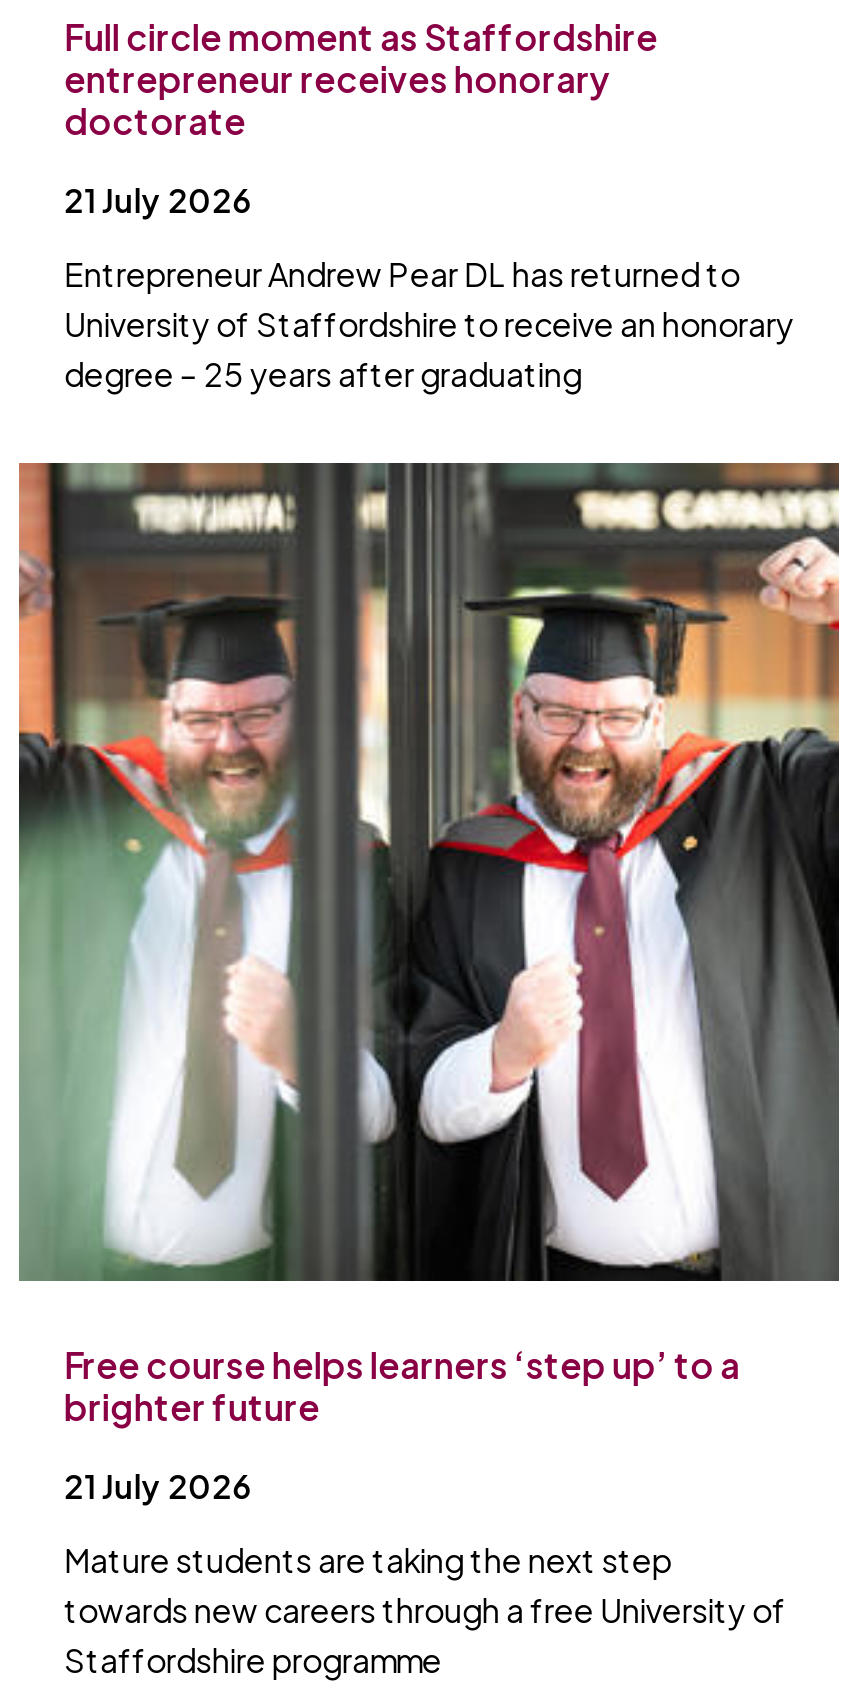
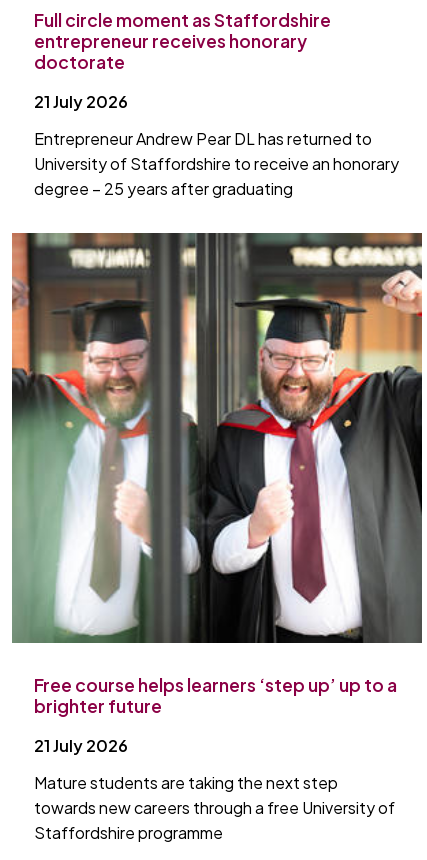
[64,1343,740,1387] Free course helps learners ‘step up’ to a -> [34,674,397,696] Free course helps learners ‘step up’ up to a

